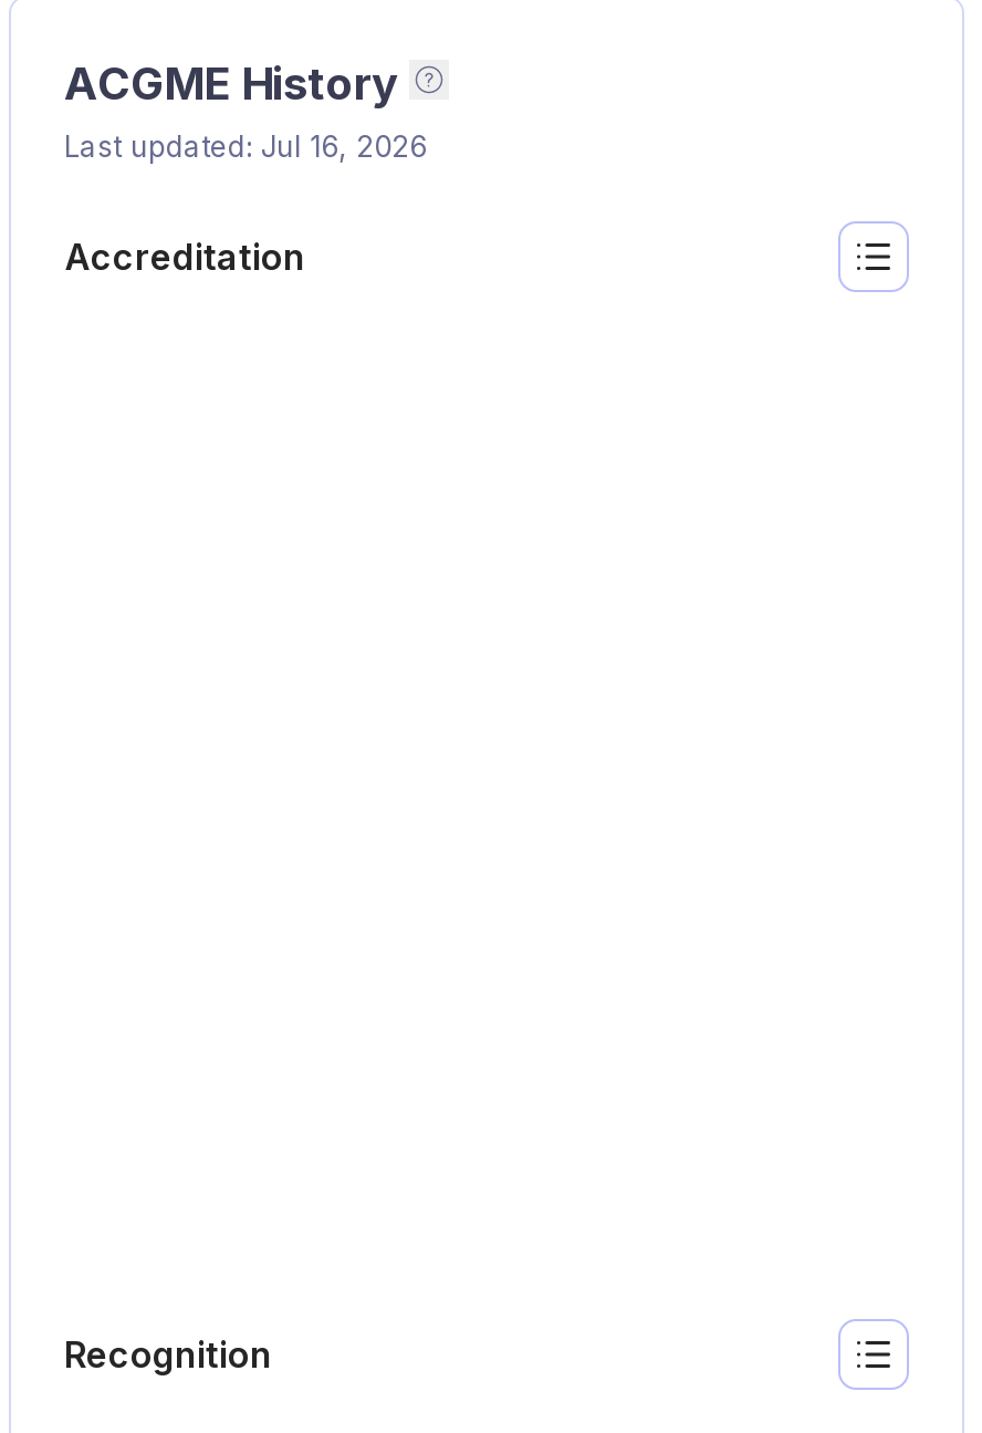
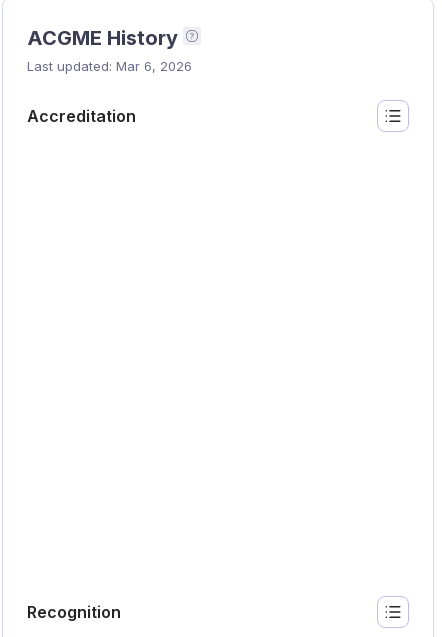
[64,128,427,164] Last updated: Jul 16, 2026 -> [27,58,192,74] Last updated: Mar 6, 2026

